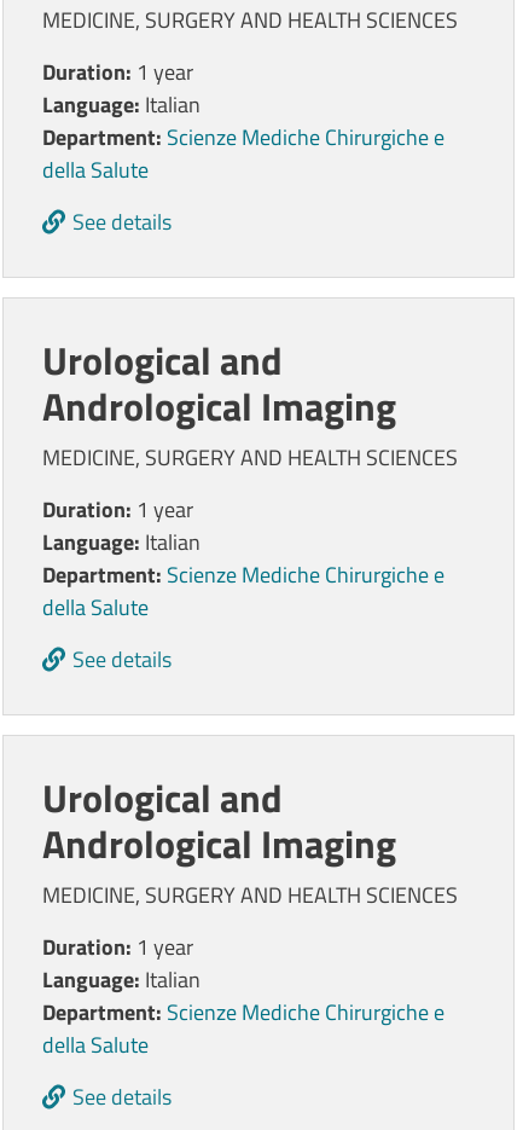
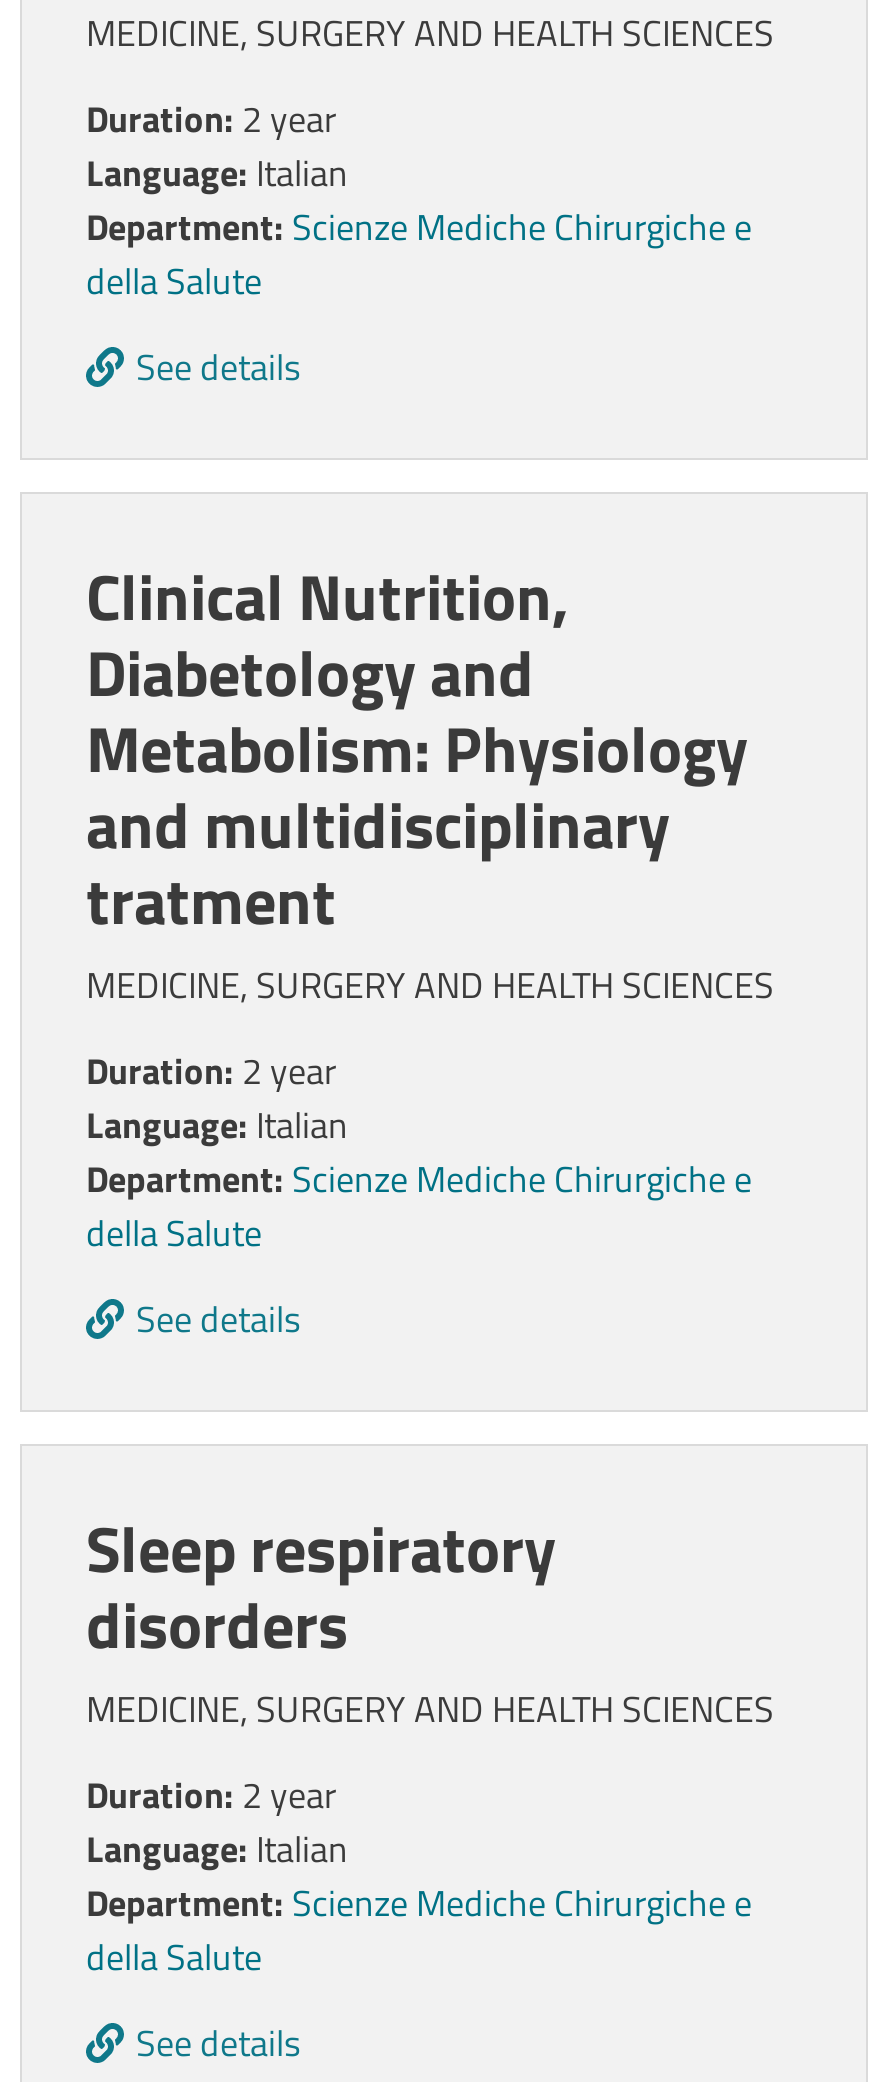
[42,56,193,89] Duration: 1 year -> [86,93,336,147] Duration: 2 year
[42,332,396,435] Urological and | Andrological Imaging -> [86,549,748,949] Clinical Nutrition, | Diabetology and | Metabolism: Physiology | and multidisciplinary | tratment
[42,493,193,526] Duration: 1 year -> [86,1044,336,1098] Duration: 2 year
[42,769,396,872] Urological and | Andrological Imaging -> [86,1500,556,1672] Sleep respiratory | disorders
[42,930,193,963] Duration: 1 year -> [86,1767,336,1821] Duration: 2 year

